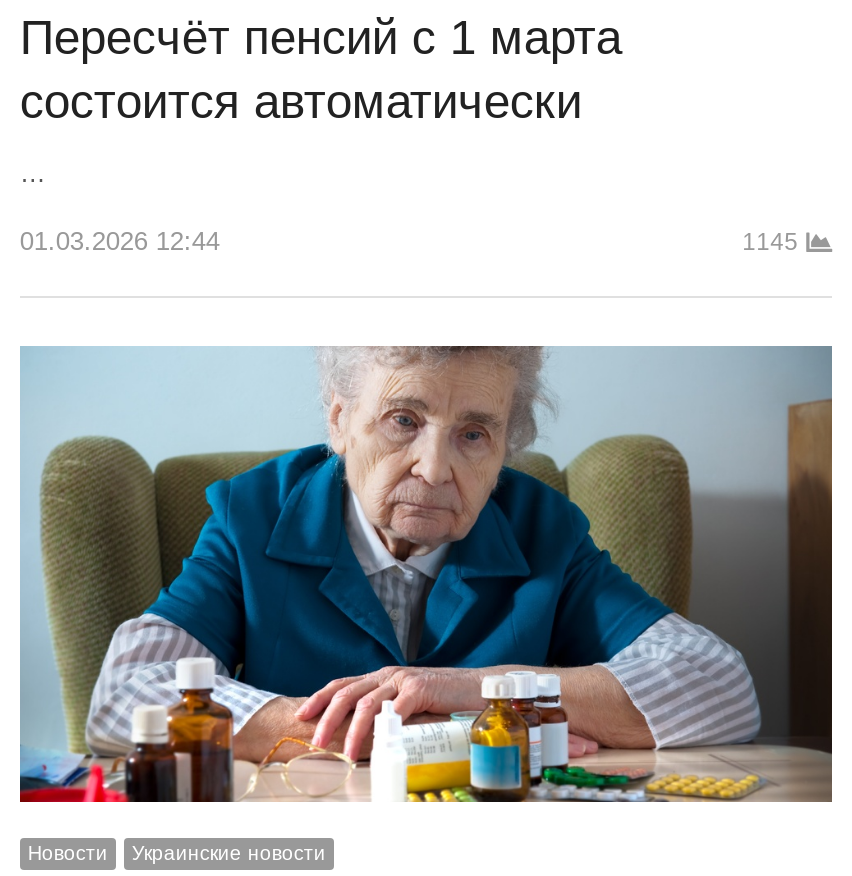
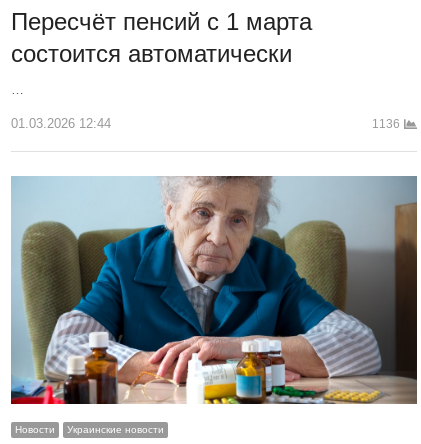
[742,228,798,256] 1145 -> [372,117,400,131] 1136

